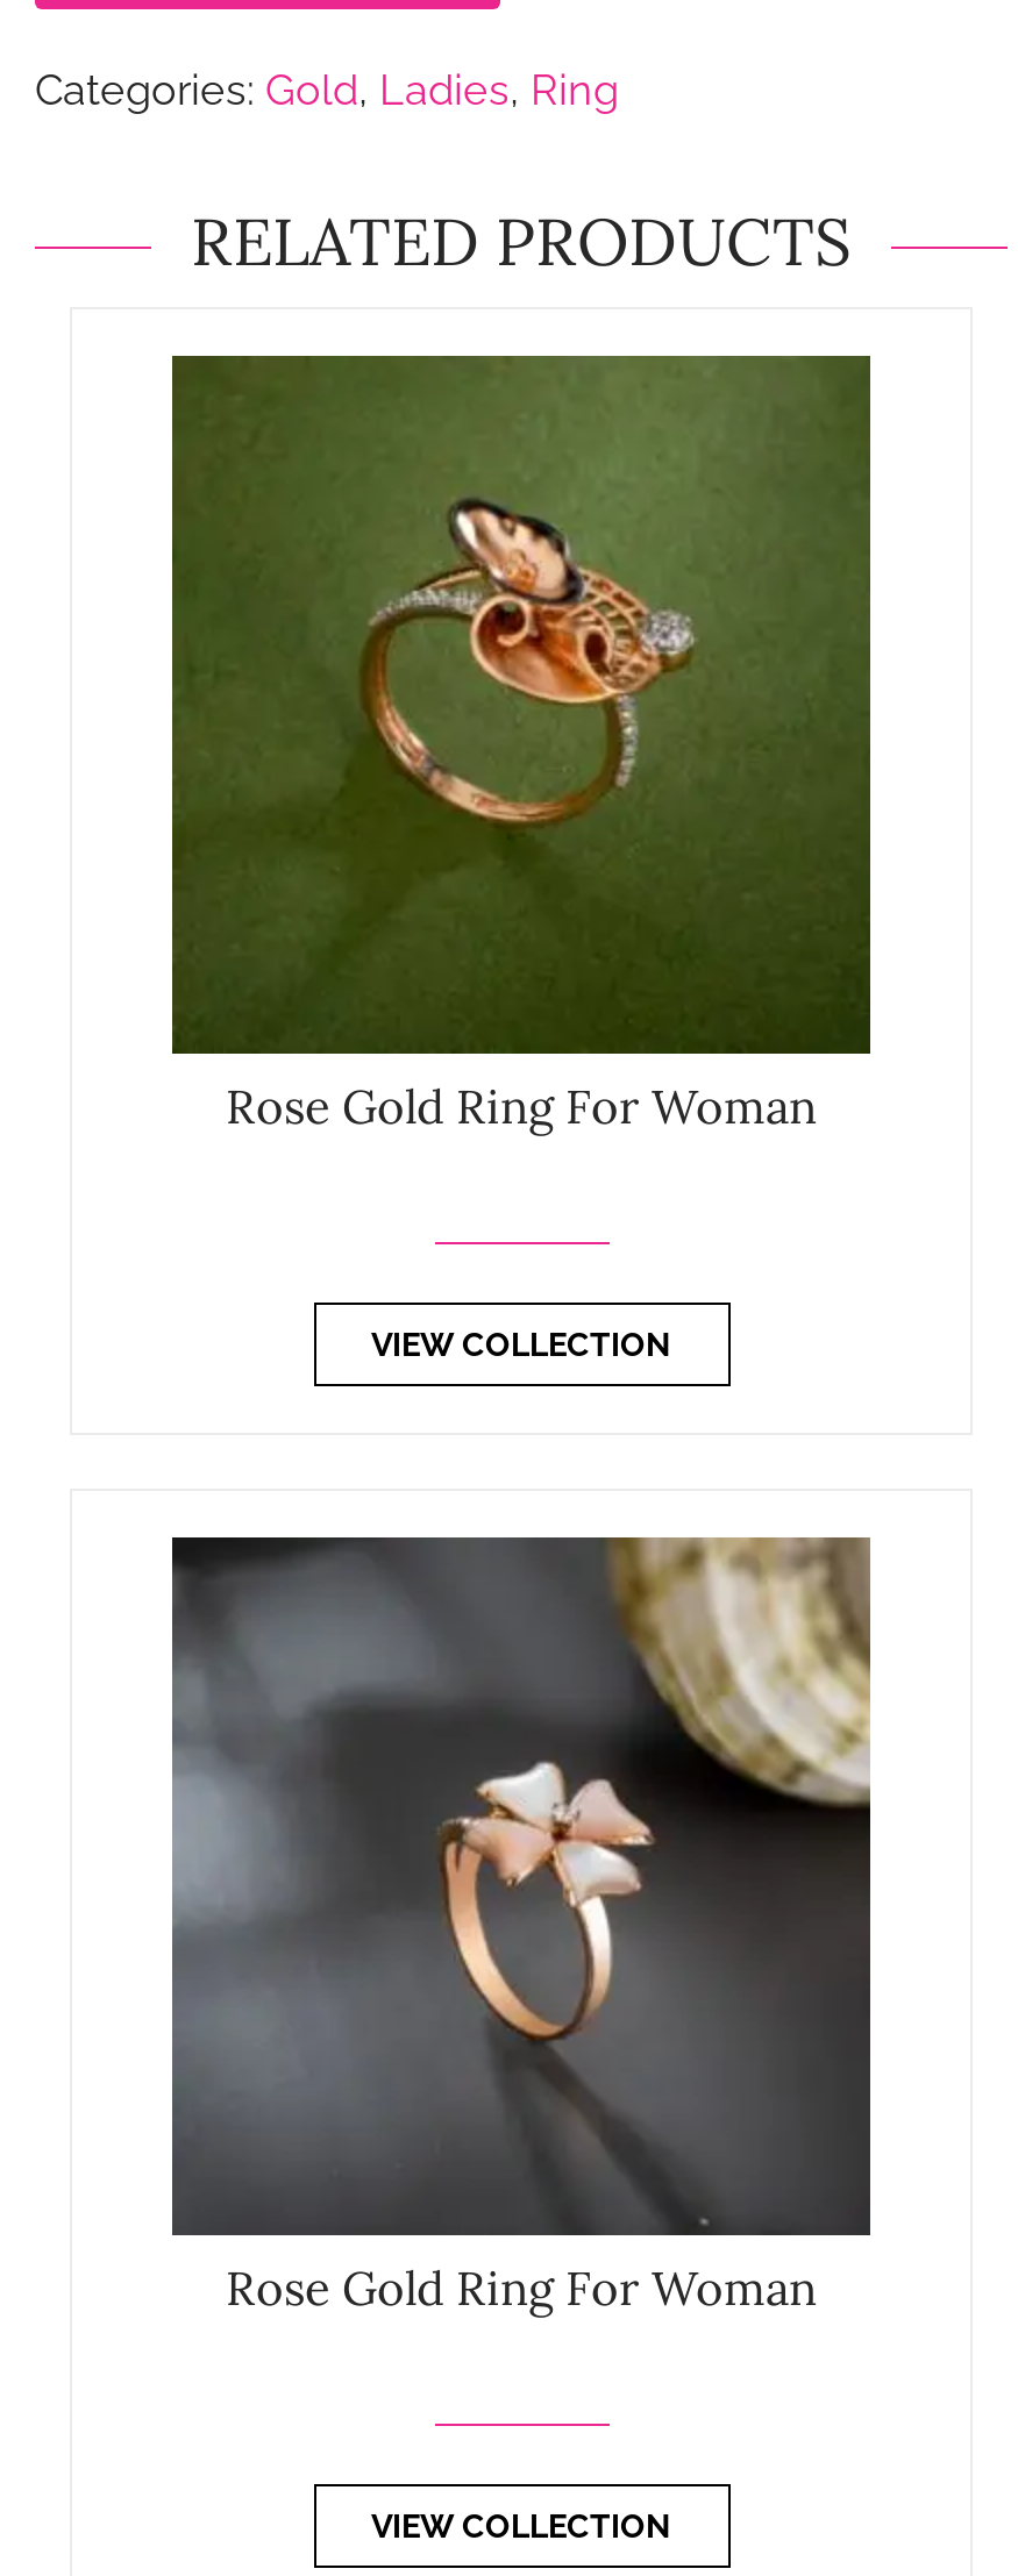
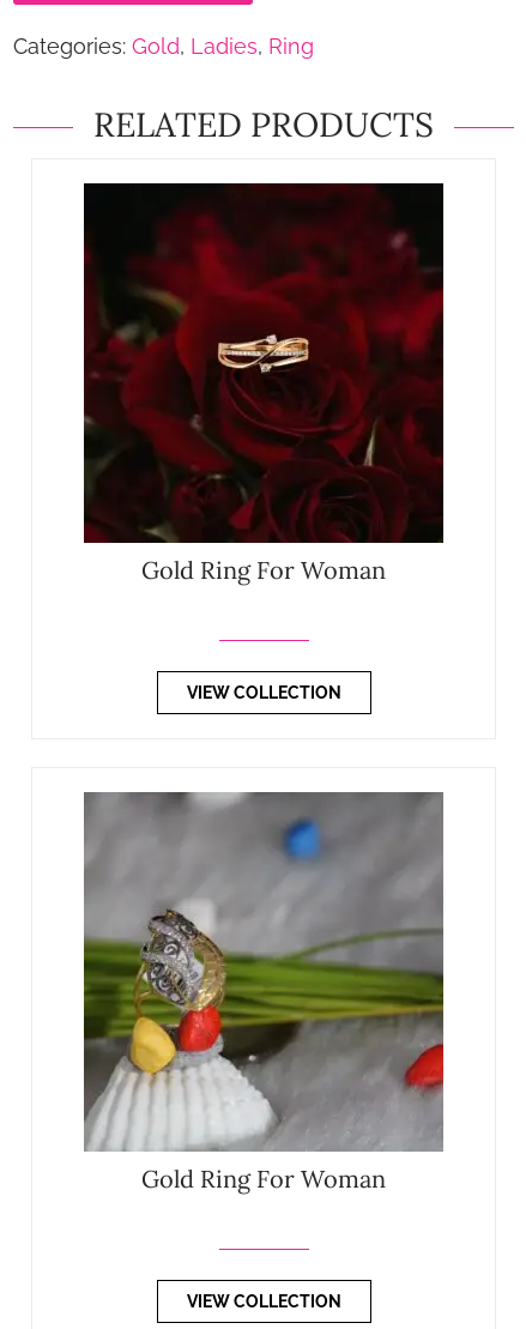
[172,354,870,1135] [image] | Rose Gold Ring For Woman -> [84,182,443,585] [image] | Gold Ring For Woman
[170,1537,873,2317] [image] | Rose Gold Ring For Woman -> [83,792,445,1194] [image] | Gold Ring For Woman

